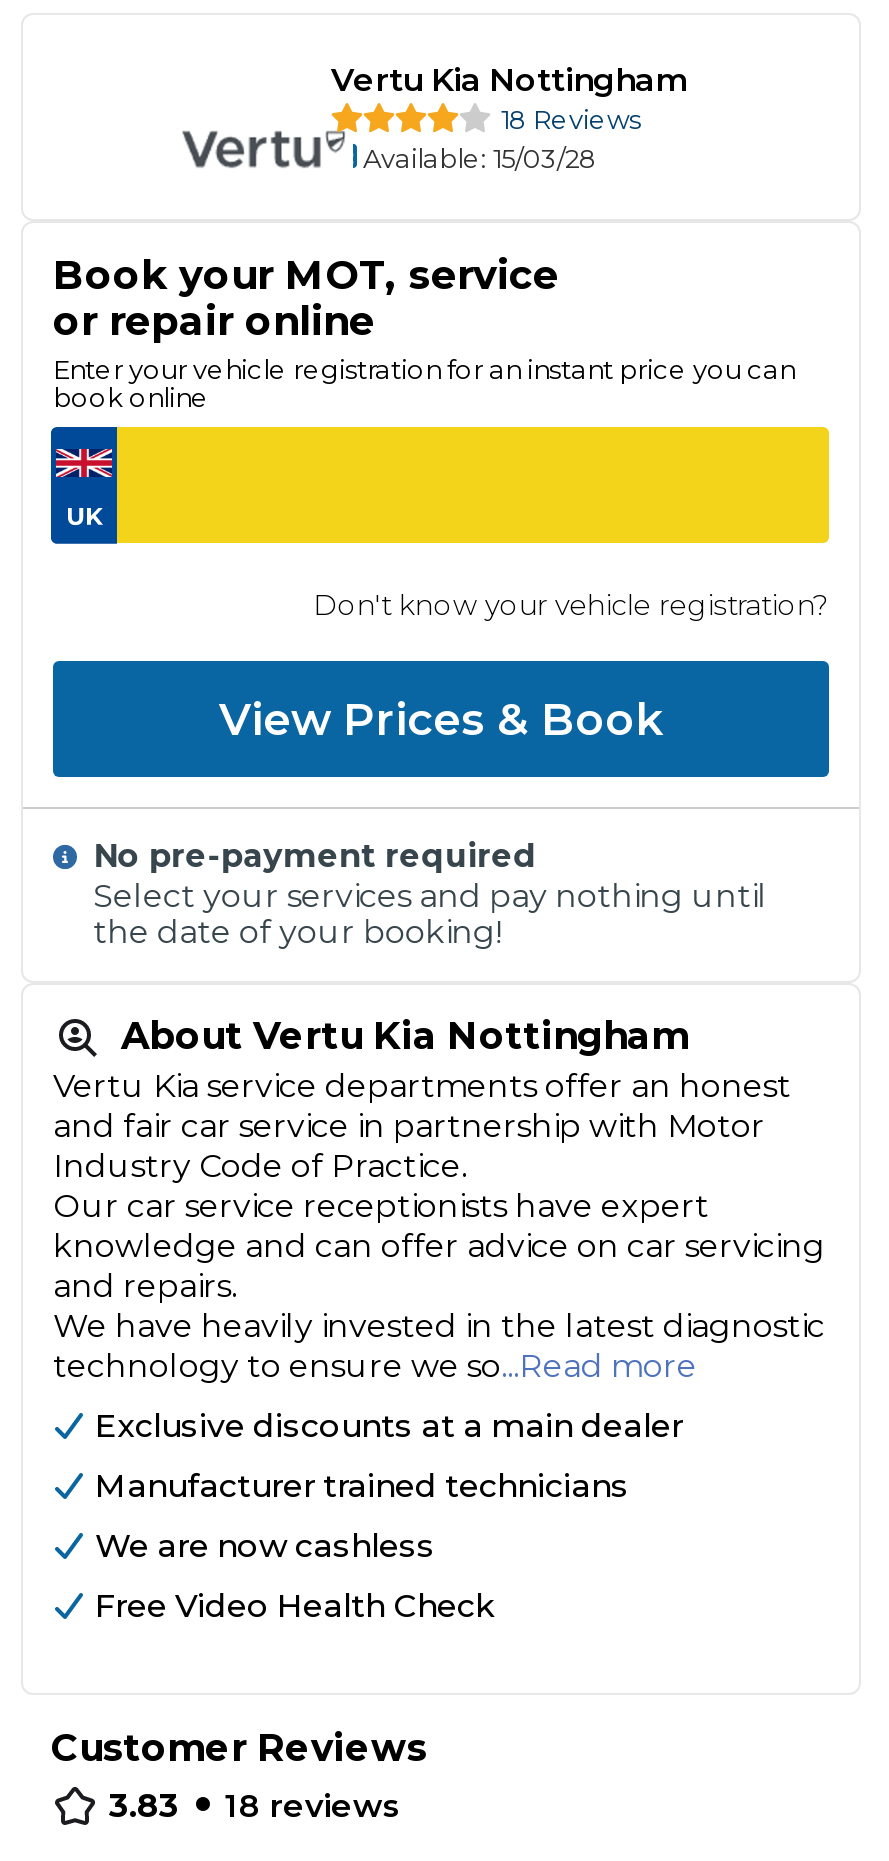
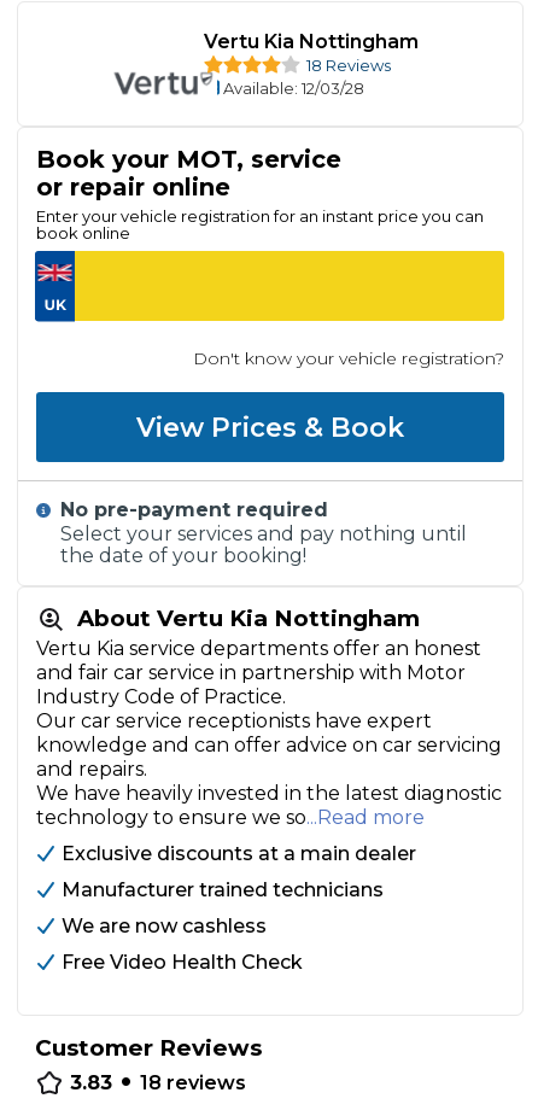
[363,142,597,174] Available: 15/03/28 -> [223,79,364,99] Available: 12/03/28

